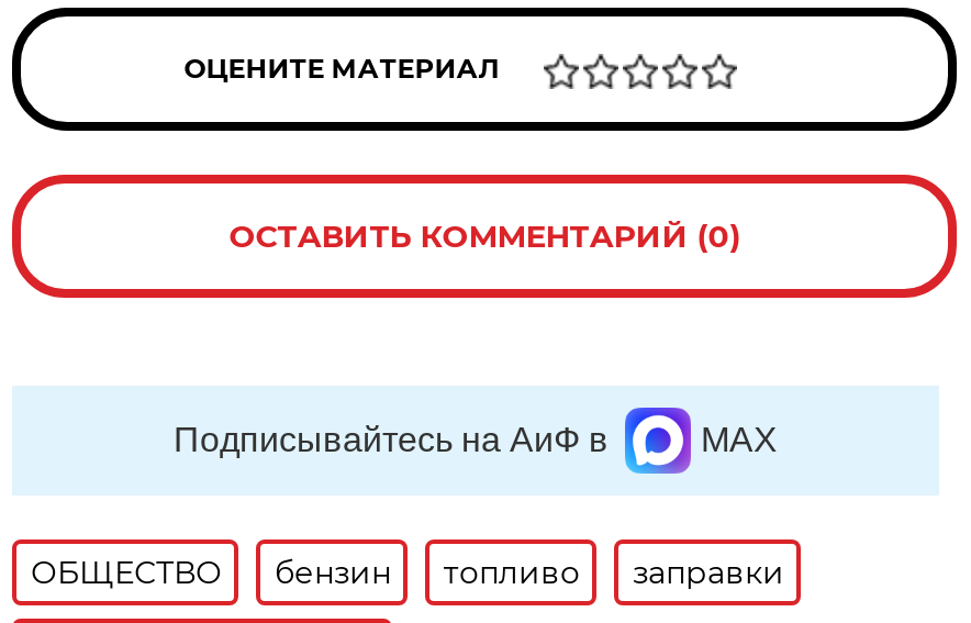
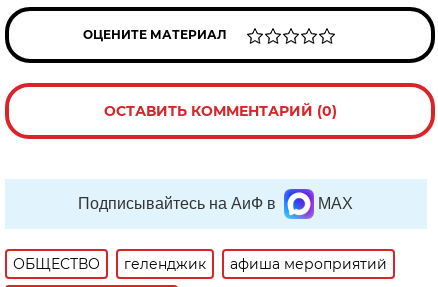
[274,553,784,592] бензин | топливо | заправки -> [124,255,387,273] геленджик | афиша мероприятий

